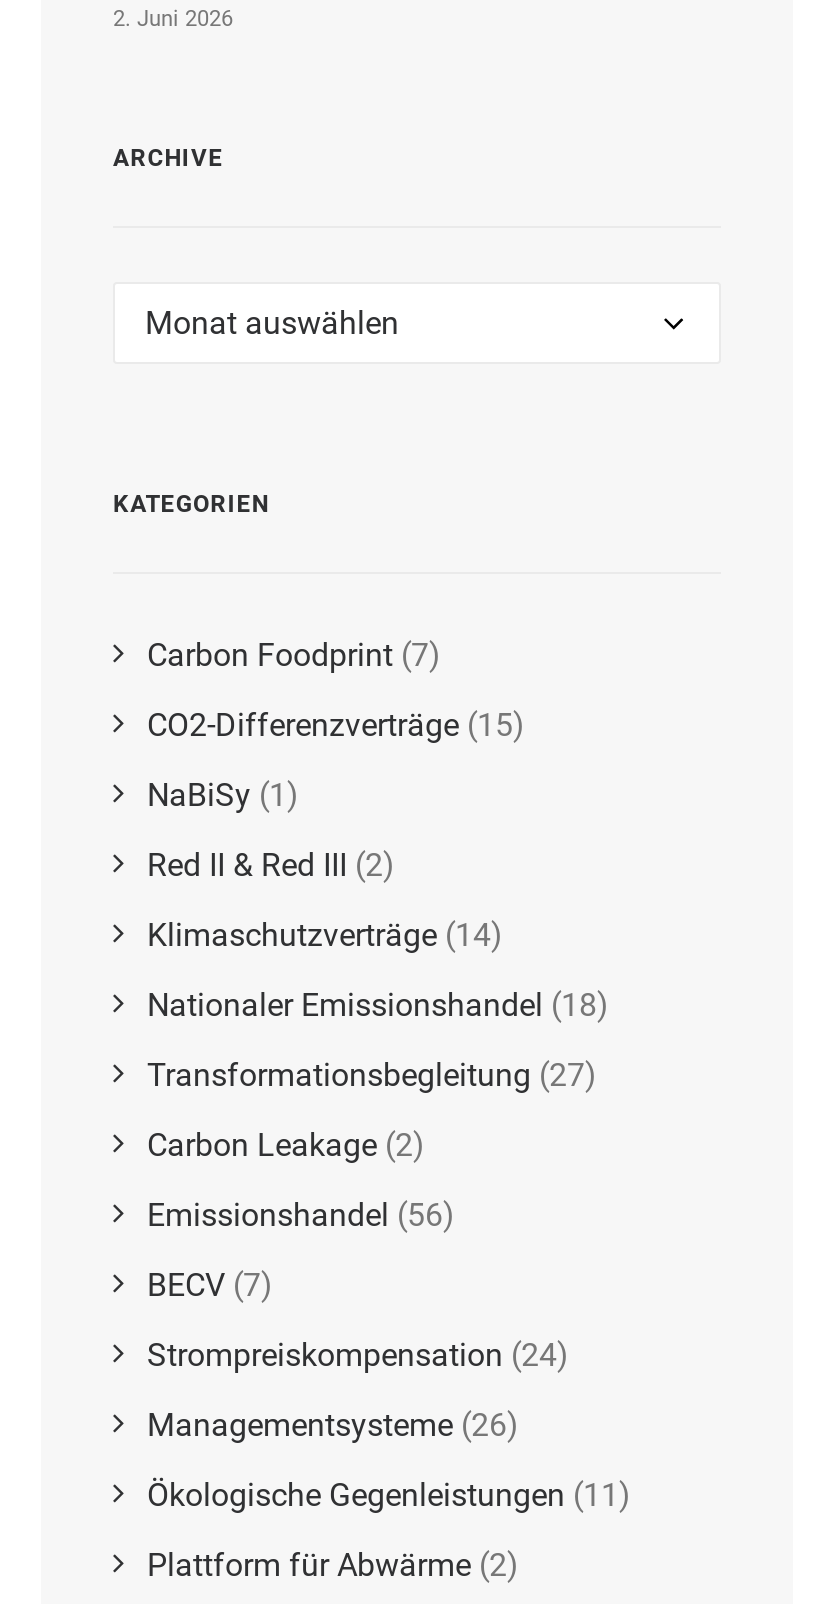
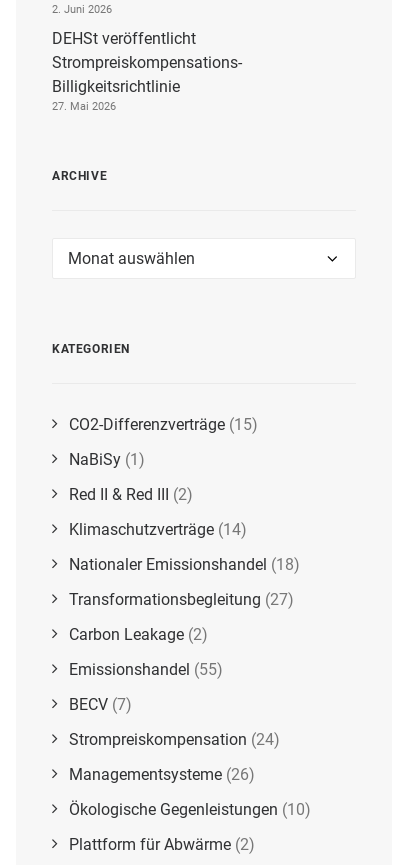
none -> [52,29,242,113] DEHSt veröffentlicht | Strompreiskompensations- | Billigkeitsrichtlinie | 27. Mai 2026
moved [113,144,269,518] -> [52,169,130,356]: ARCHIVE | KATEGORIEN
[147,636,441,674] Carbon Foodprint (7) -> none
[147,1196,455,1234] Emissionshandel (56) -> [69,660,223,679] Emissionshandel (55)
[147,1476,631,1514] Ökologische Gegenleistungen (11) -> [69,800,311,819] Ökologische Gegenleistungen (10)

